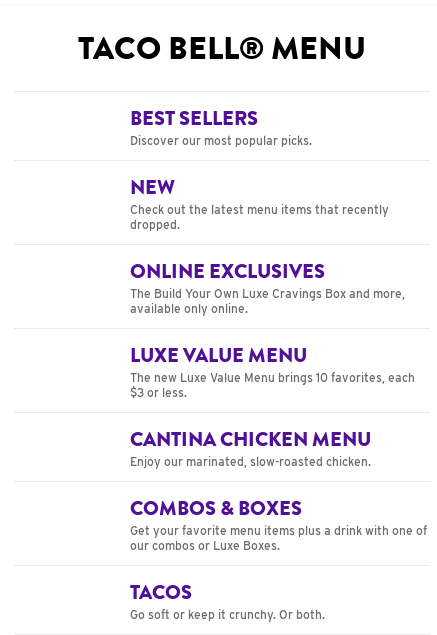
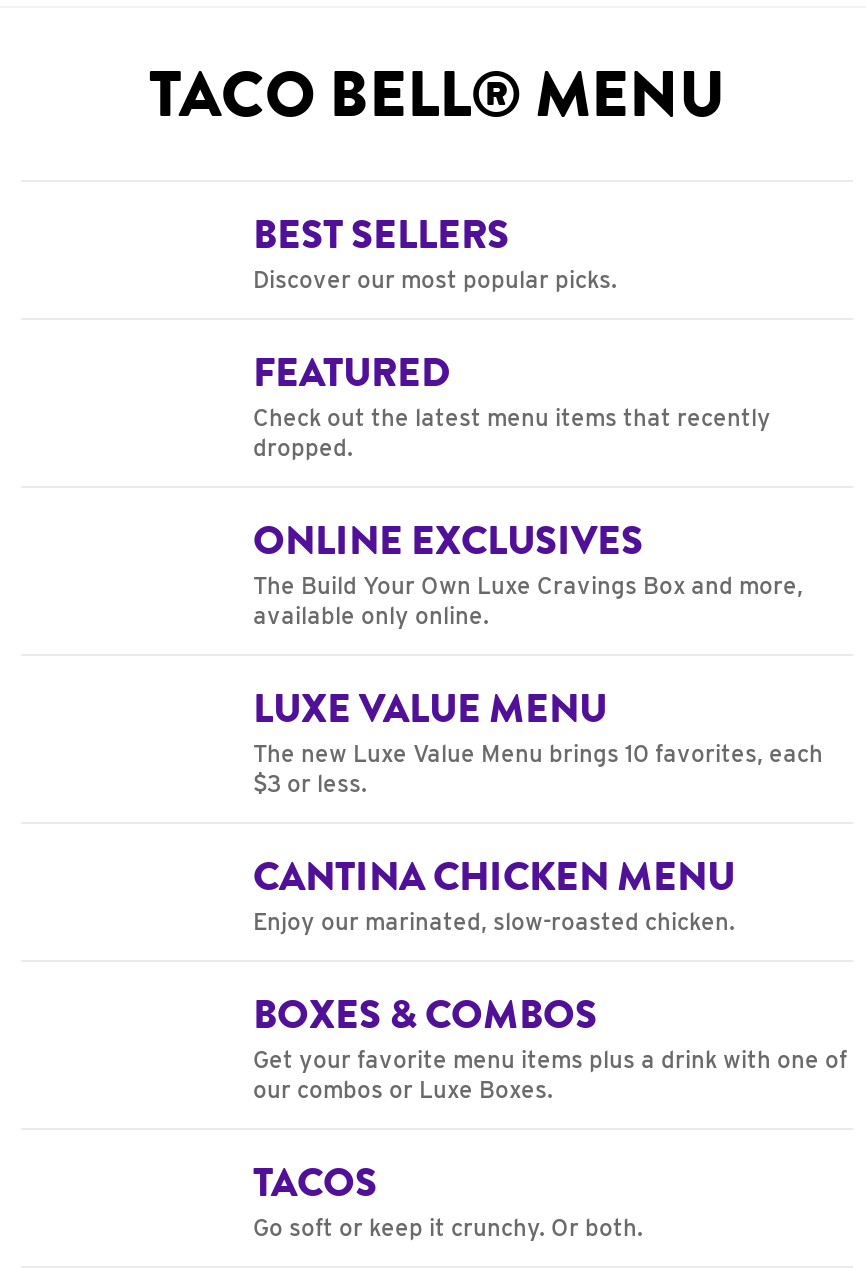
[130,173,175,202] NEW -> [253,344,451,402] FEATURED
[130,494,302,523] COMBOS & BOXES -> [253,986,597,1044] BOXES & COMBOS

